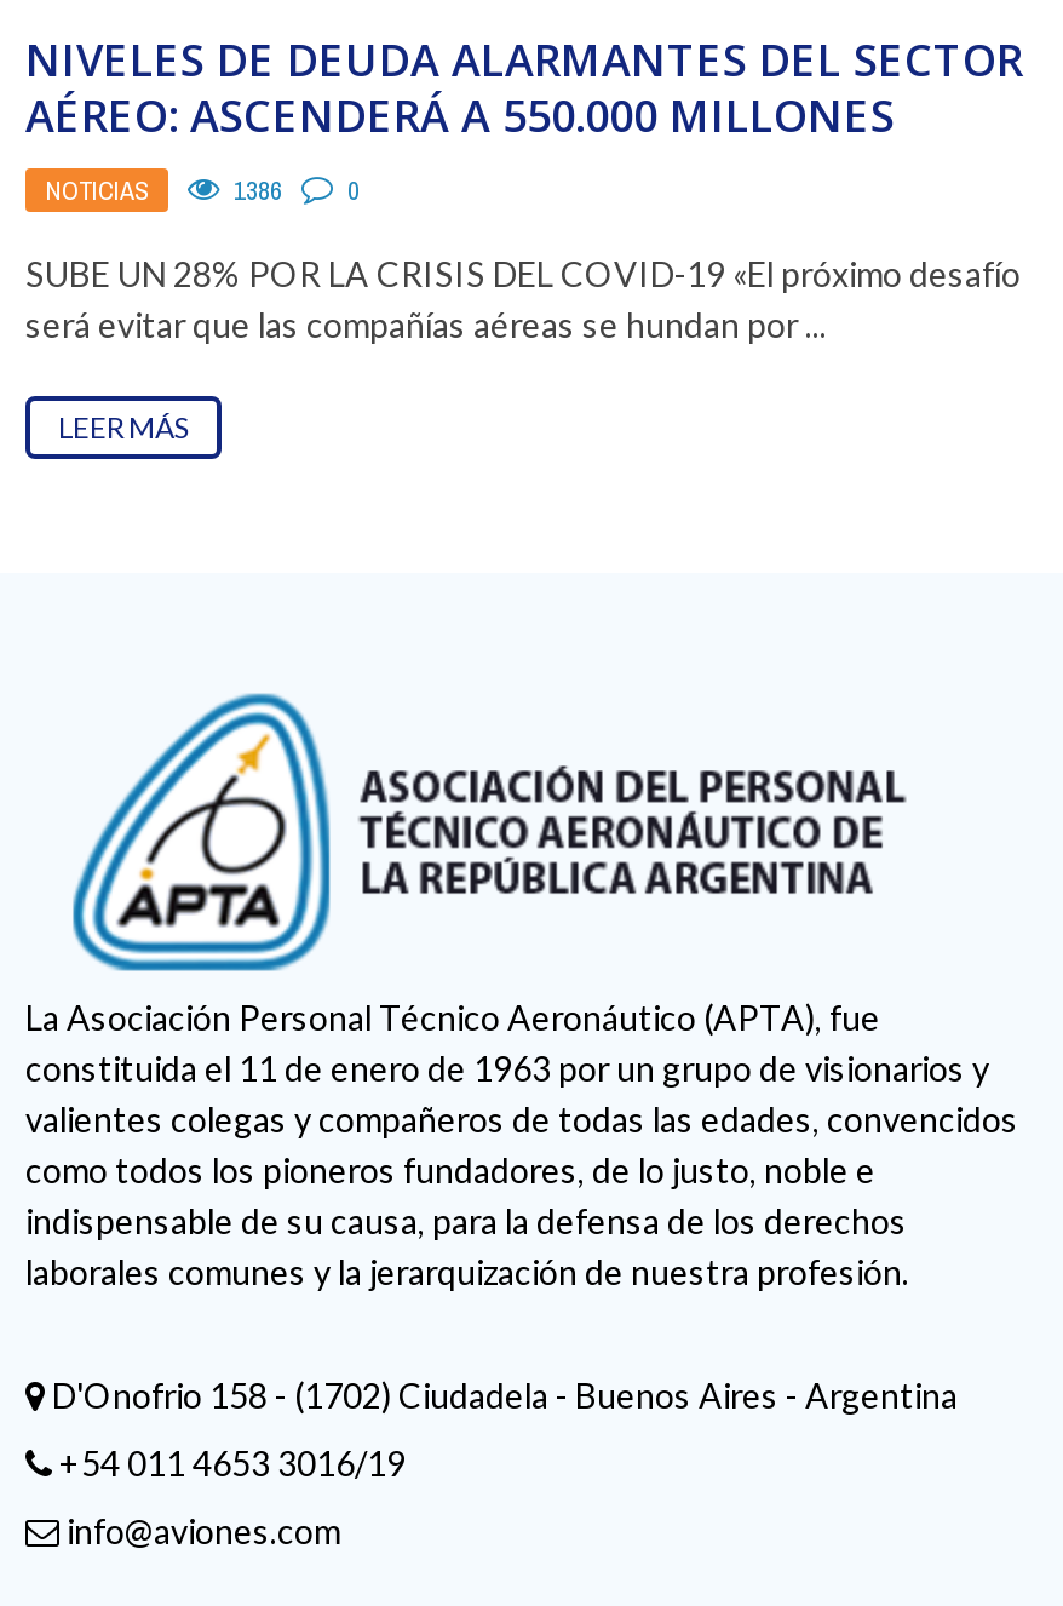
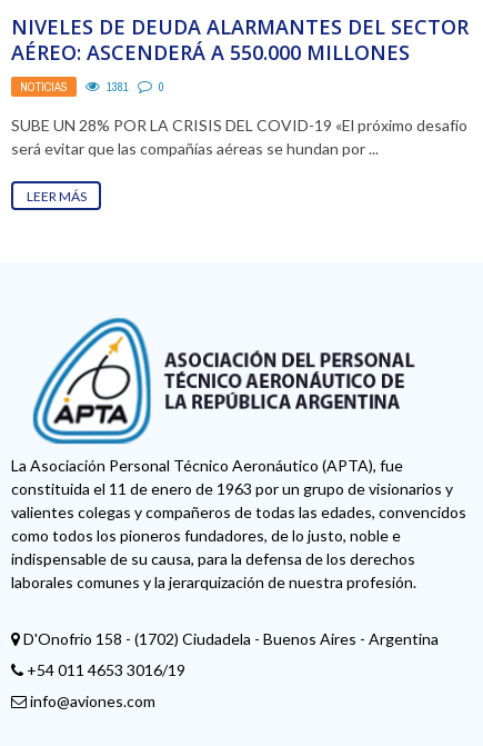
[234,173,360,207] 1386 0 -> [107,79,164,95] 1381 0

